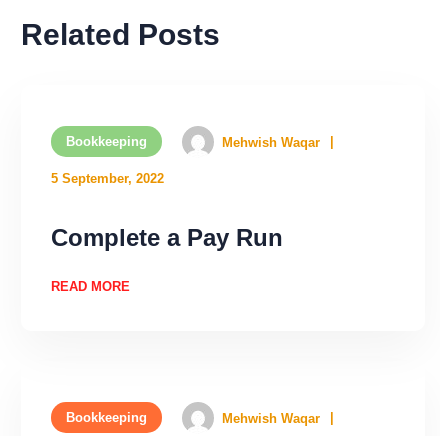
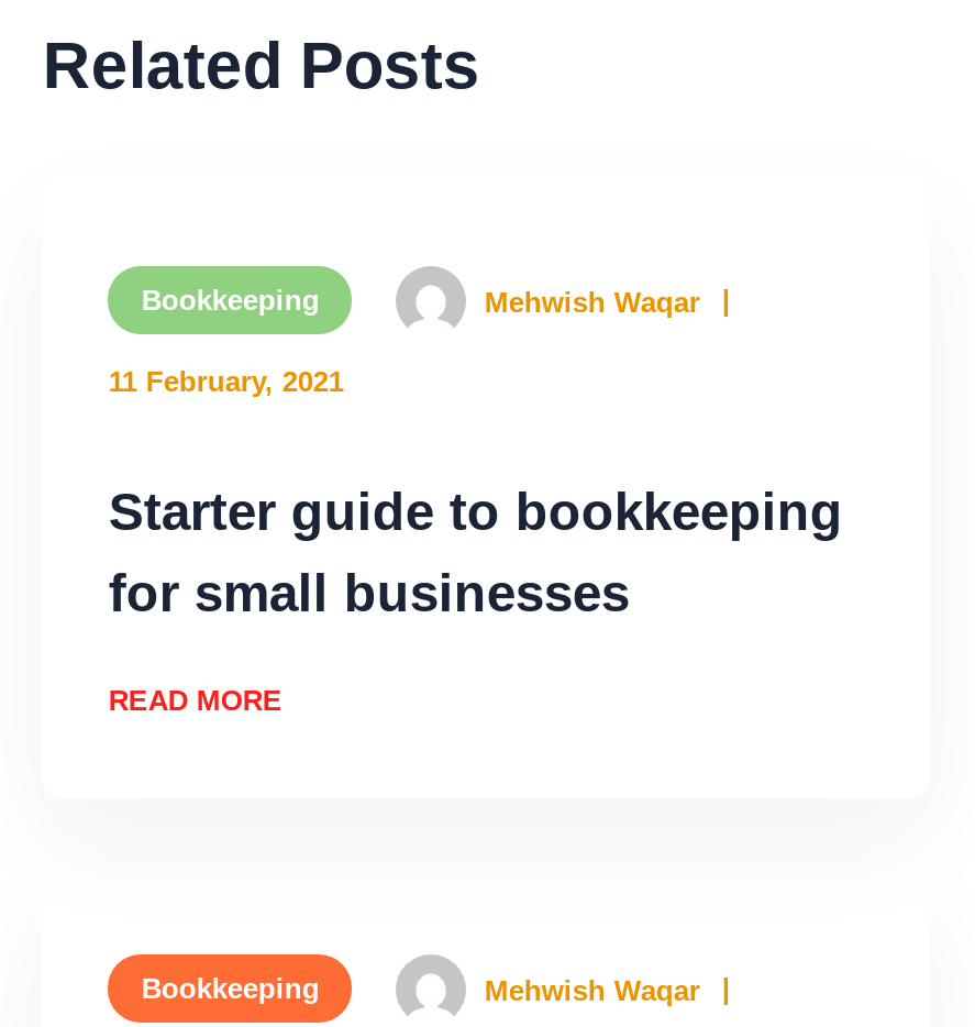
[51,171,164,186] 5 September, 2022 -> [109,365,344,398] 11 February, 2021
[51,224,283,251] Complete a Pay Run -> [109,482,843,623] Starter guide to bookkeeping | for small businesses

